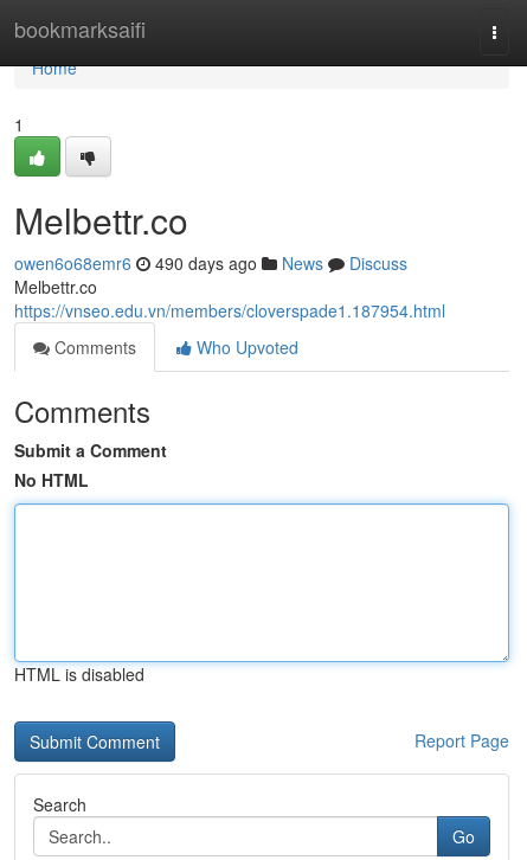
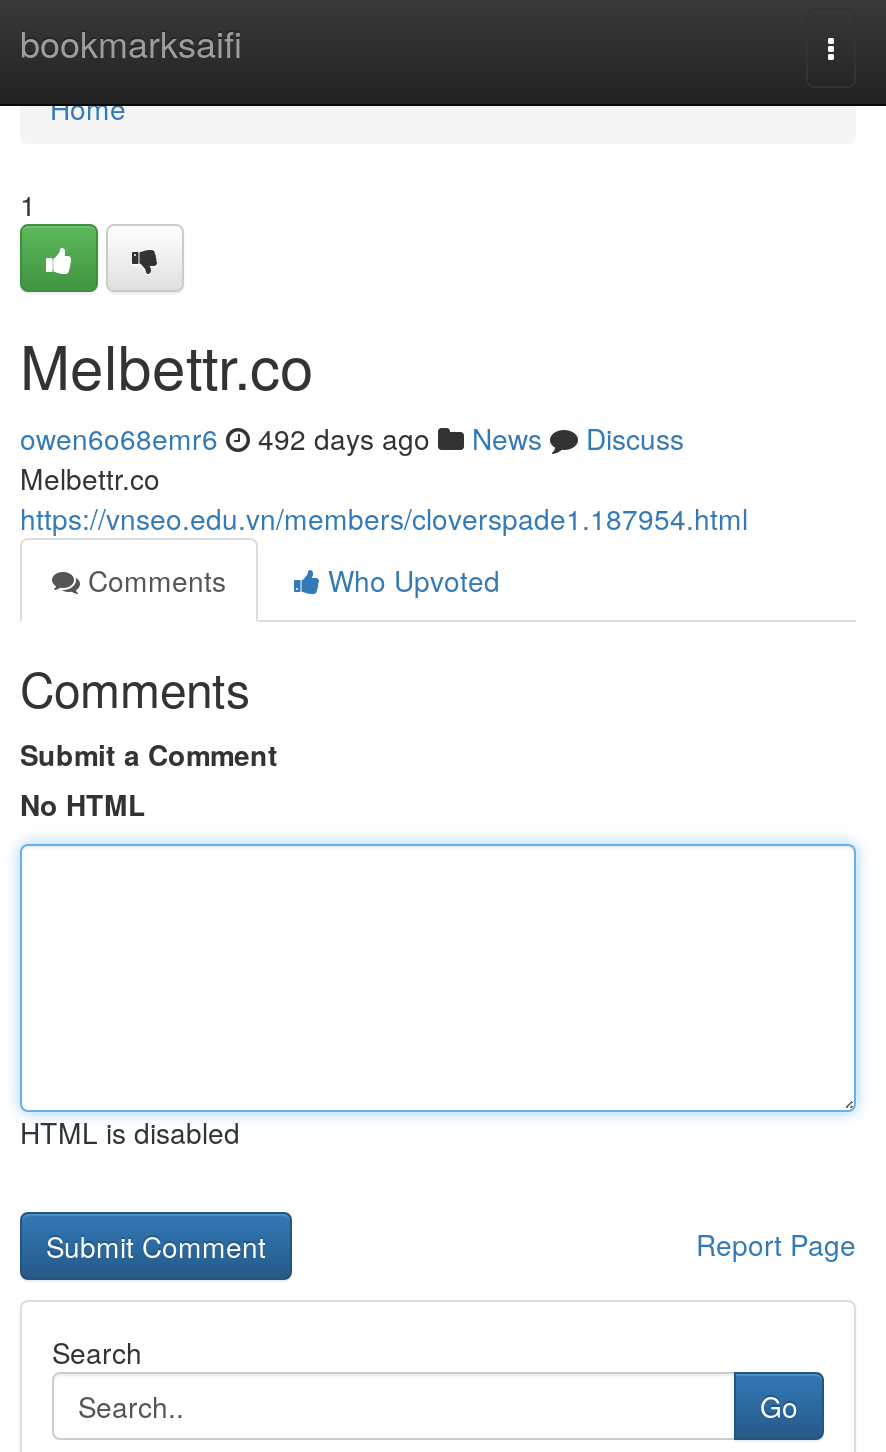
[14,251,407,275] owen6o68emr6 490 days ago News Discuss -> [20,418,684,458] owen6o68emr6 492 days ago News Discuss

